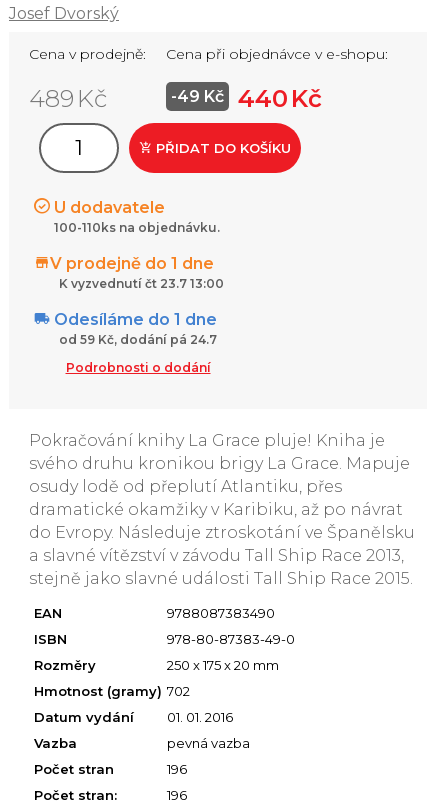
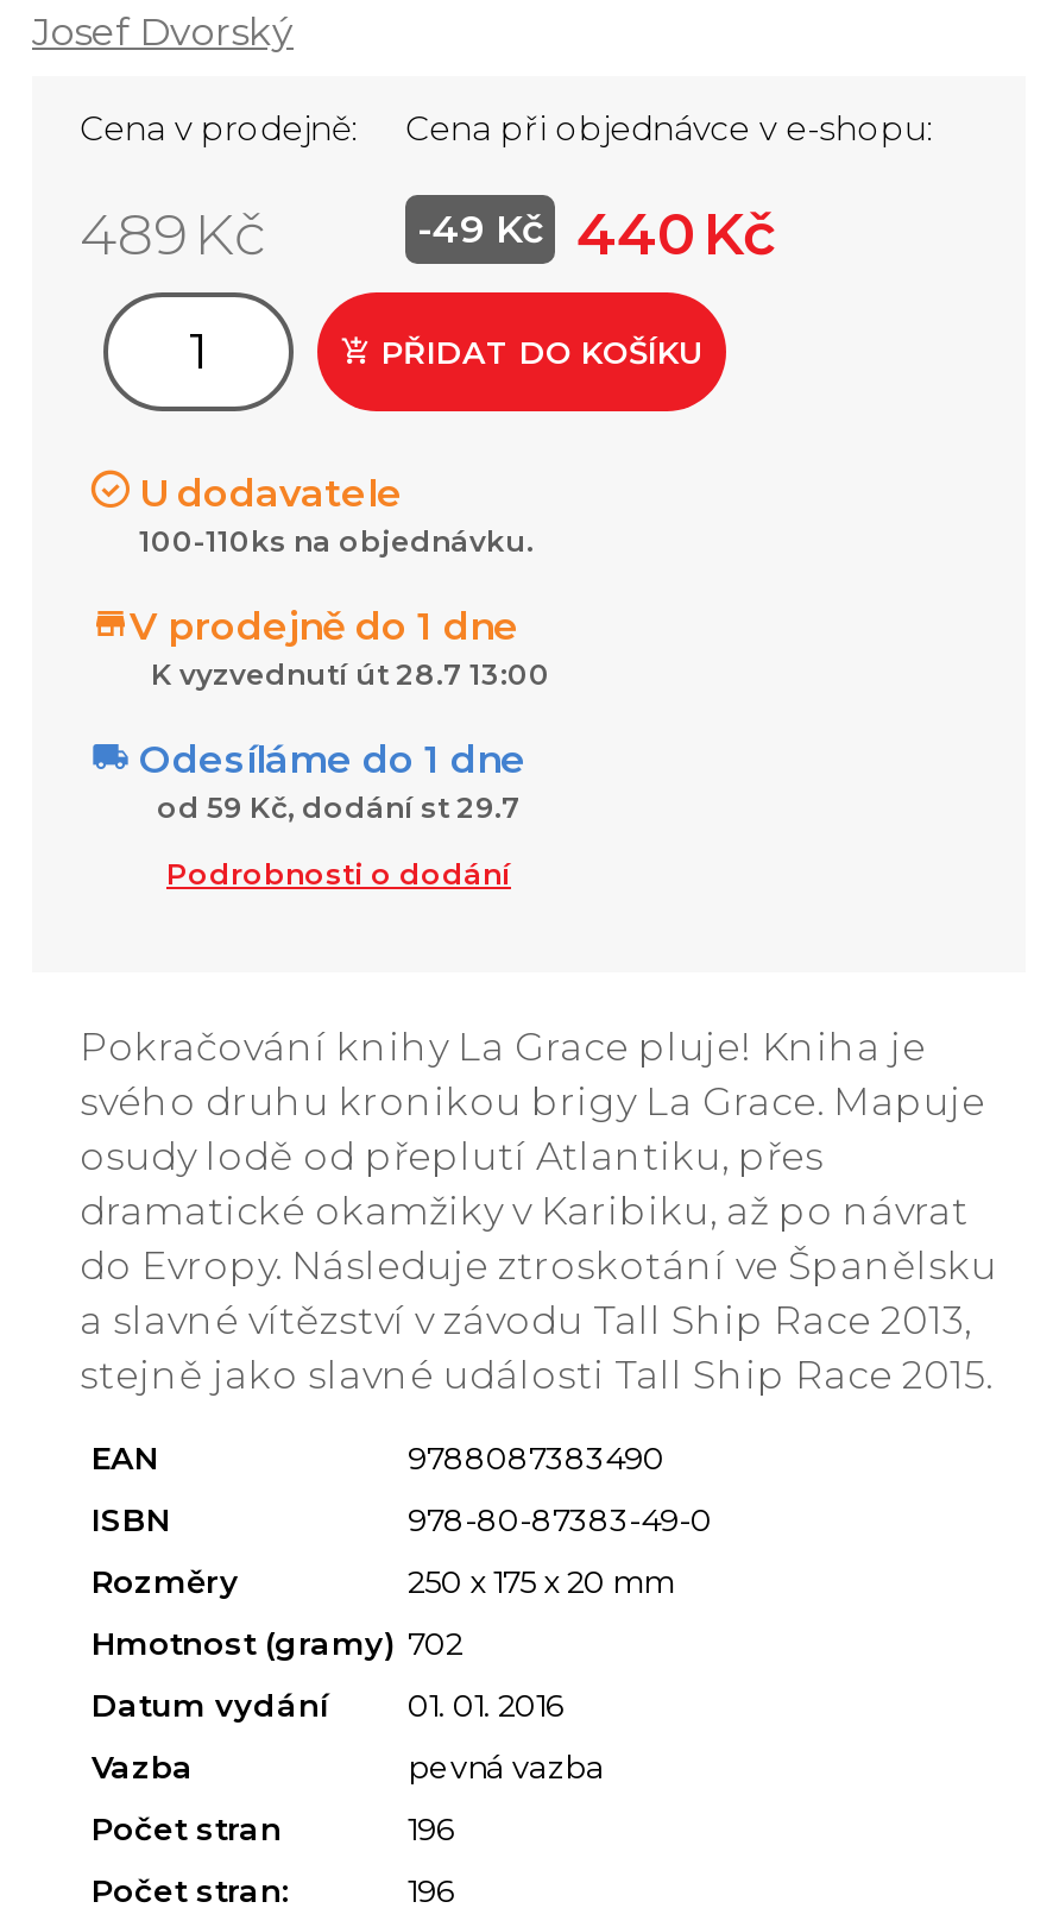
[59,276,224,291] K vyzvednutí čt 23.7 13:00 -> [151,656,550,692] K vyzvednutí út 28.7 13:00
[59,332,217,347] od 59 Kč, dodání pá 24.7 -> [157,789,521,825] od 59 Kč, dodání st 29.7

